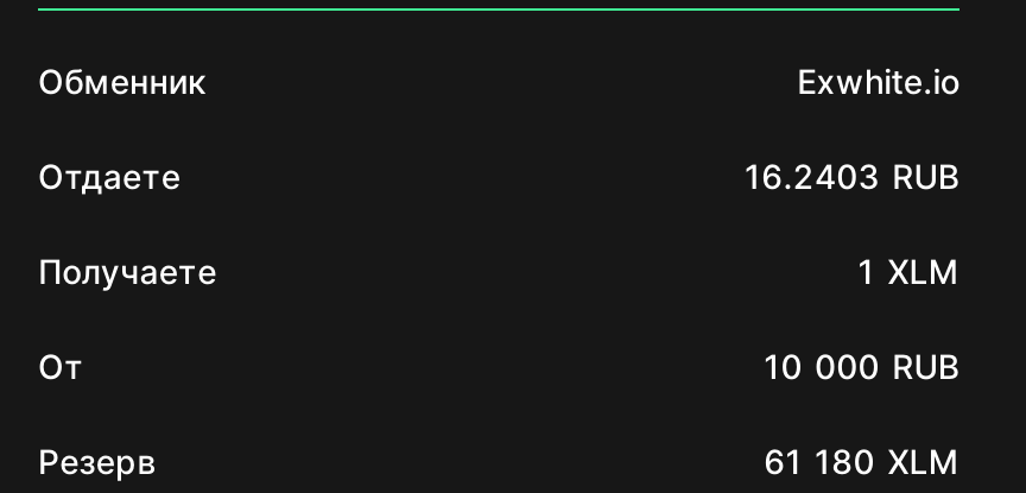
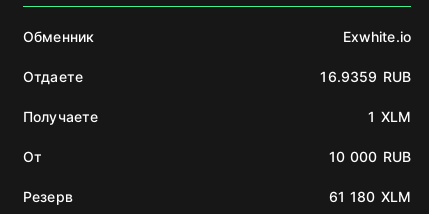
[745,156,959,196] 16.2403 RUB -> [320,68,411,85] 16.9359 RUB

